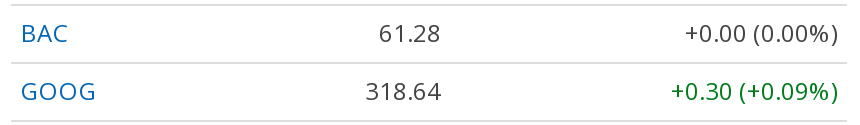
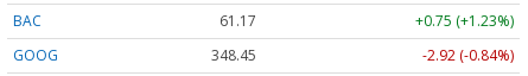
[379,16,441,50] 61.28 -> [220,11,256,31] 61.17
[685,16,837,50] +0.00 (0.00%) -> [415,11,514,31] +0.75 (+1.23%)
[365,74,441,108] 318.64 -> [211,45,256,65] 348.45
[671,74,837,108] +0.30 (+0.09%) -> [422,45,514,65] -2.92 (-0.84%)

